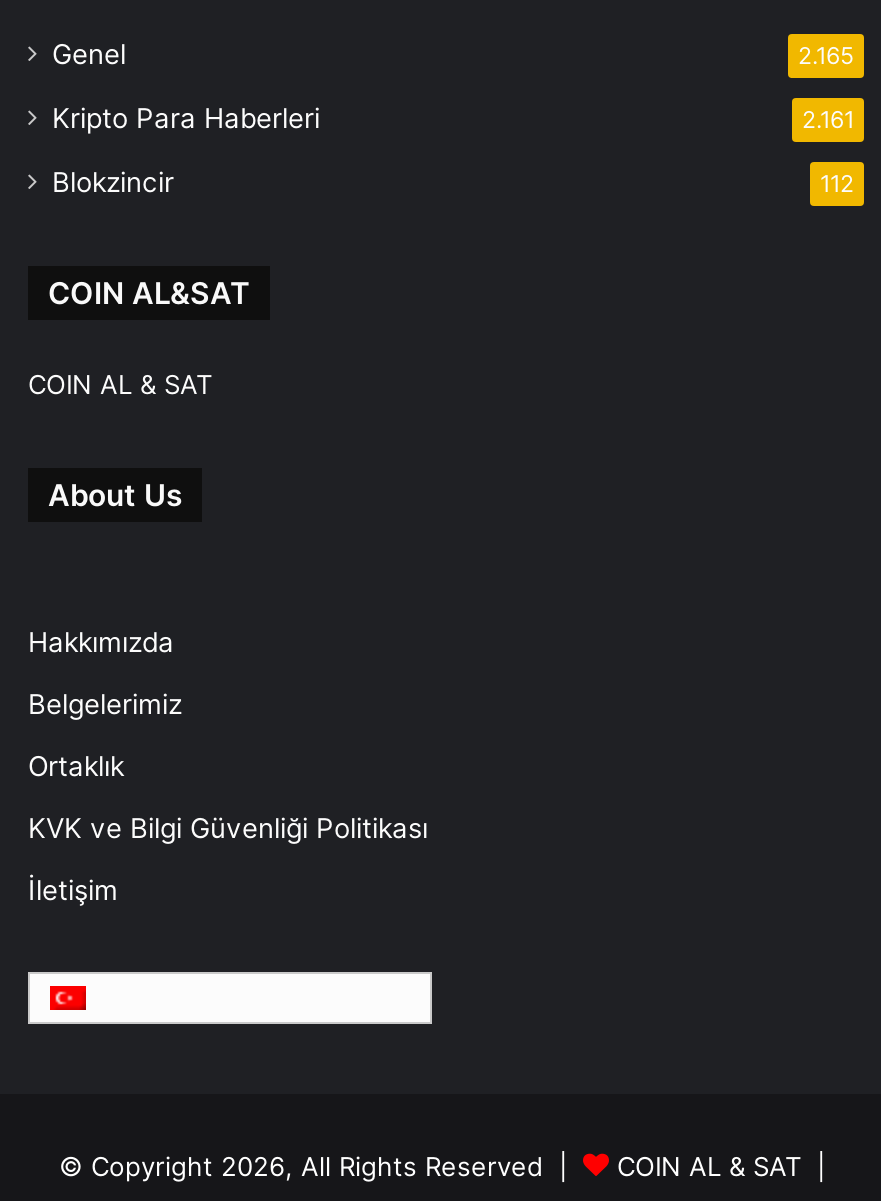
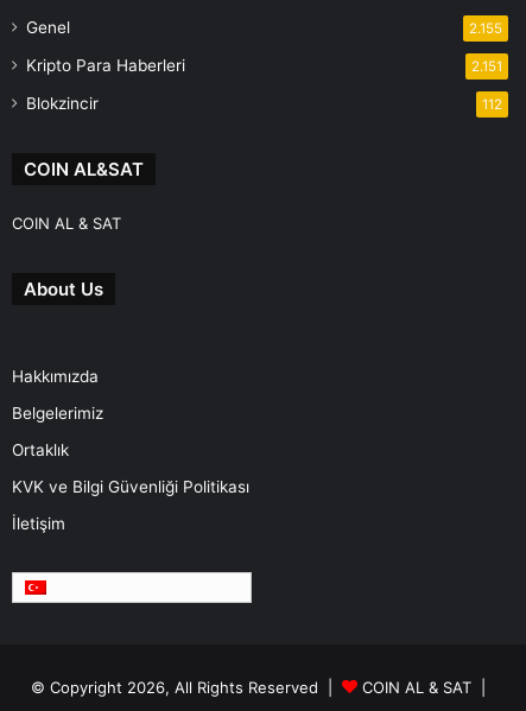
[798,42,854,70] 2.165 -> [469,20,502,37] 2.155
[802,106,854,134] 2.161 -> [471,58,502,75] 2.151

